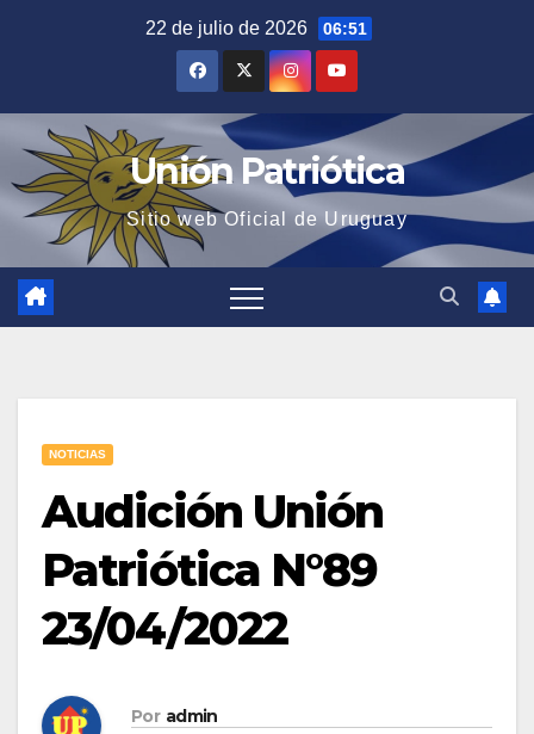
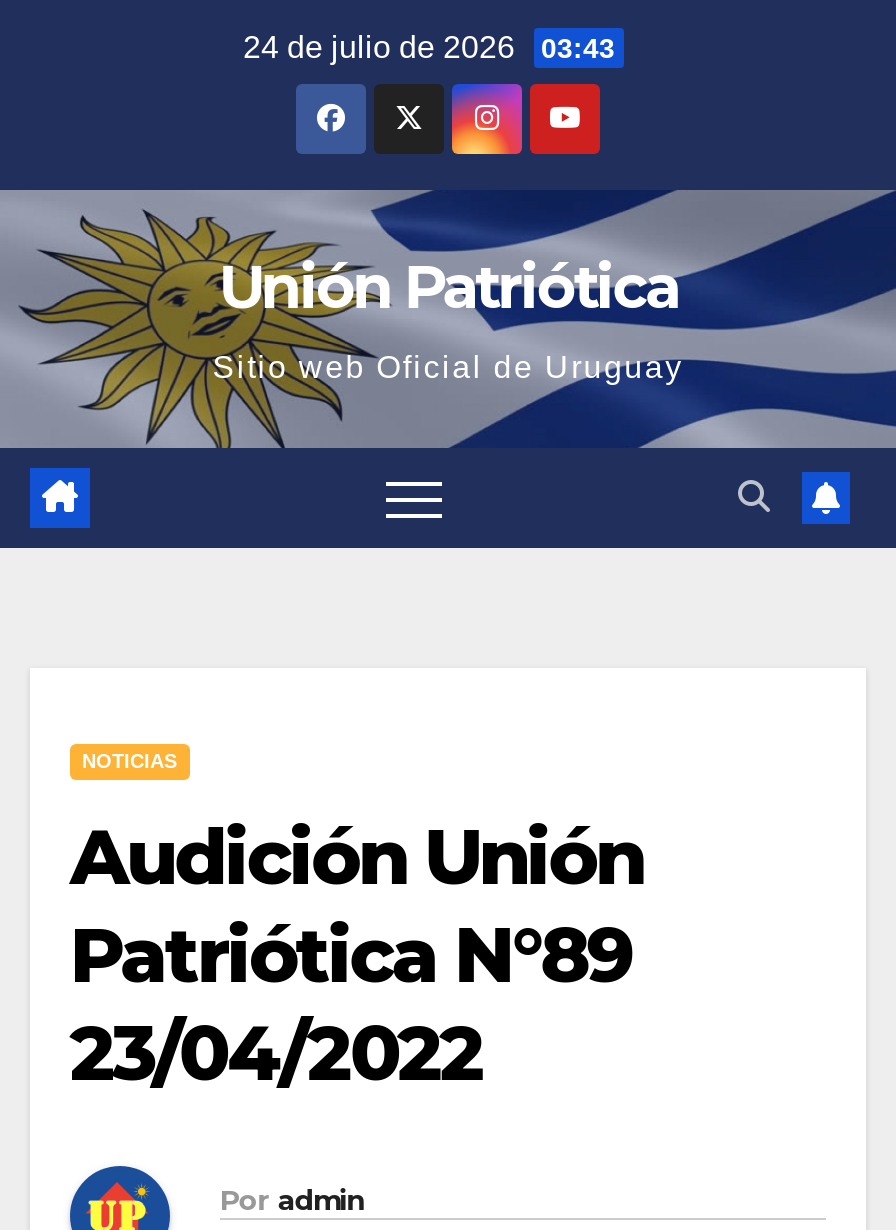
[145,18,367,38] 22 de julio de 2026 06:51 -> [243,30,615,64] 24 de julio de 2026 03:43

